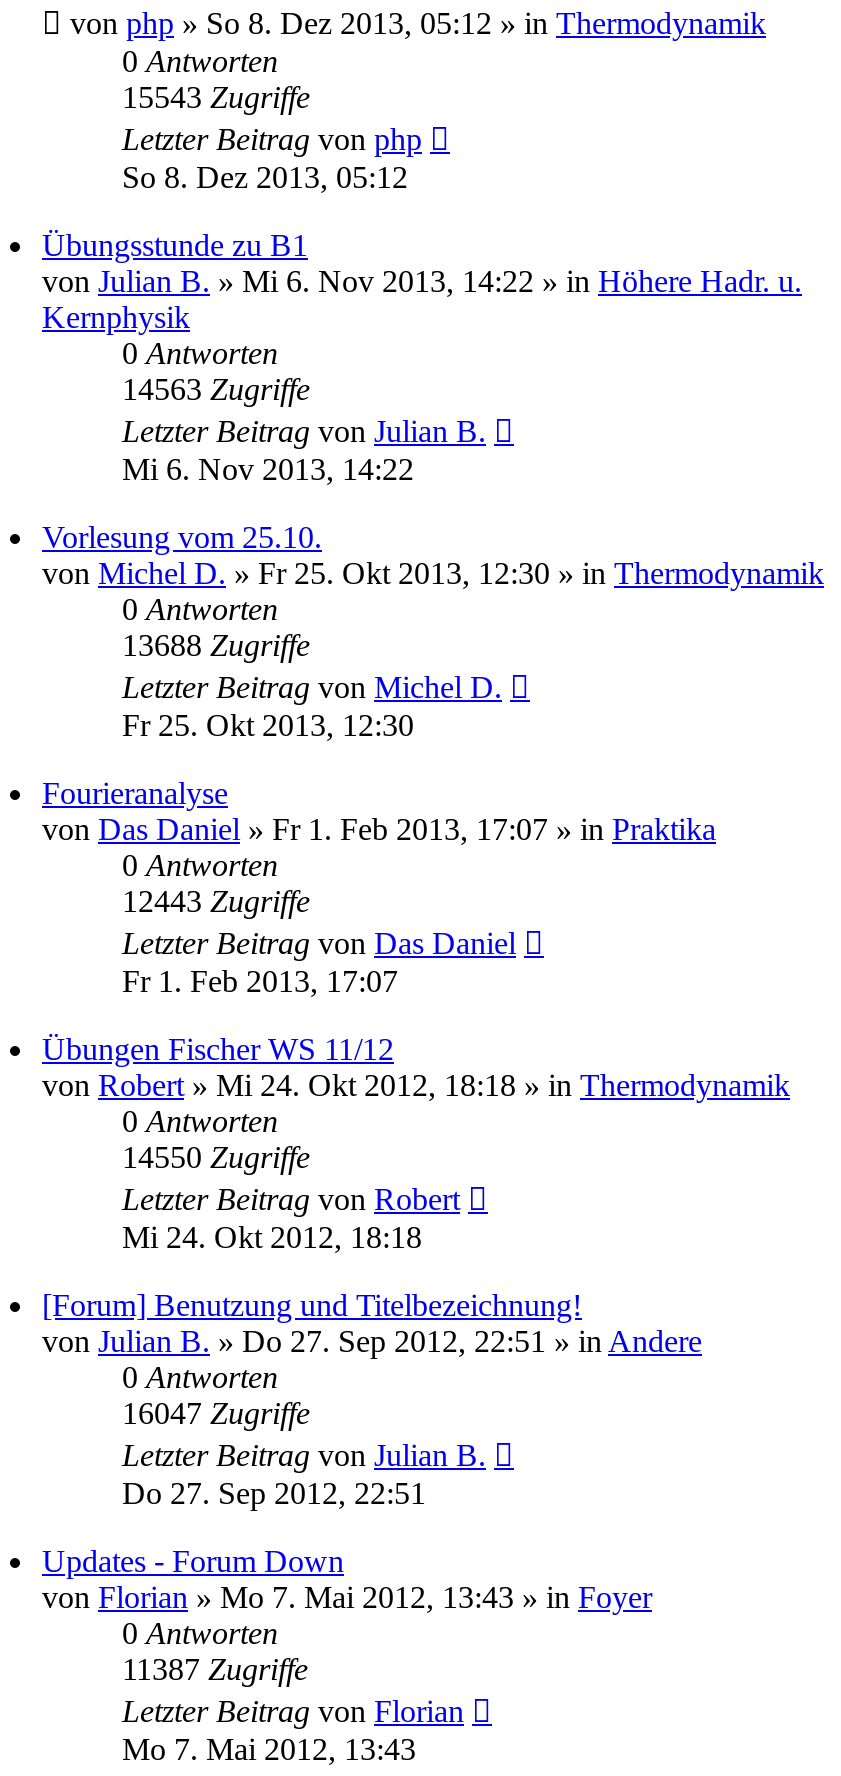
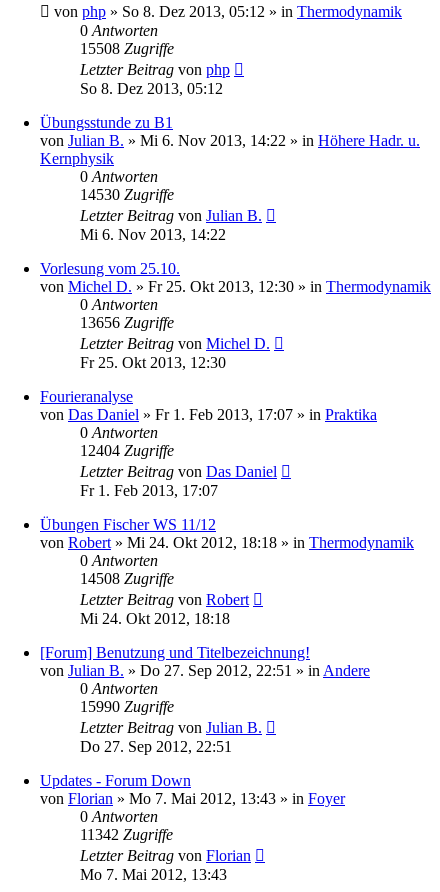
[122,80,310,114] 15543 Zugriffe -> [80,40,174,57] 15508 Zugriffe
[122,372,310,406] 14563 Zugriffe -> [80,186,174,203] 14530 Zugriffe
[122,628,310,662] 13688 Zugriffe -> [80,314,174,331] 13656 Zugriffe
[122,884,310,918] 12443 Zugriffe -> [80,442,174,459] 12404 Zugriffe
[122,1140,310,1174] 14550 Zugriffe -> [80,570,174,587] 14508 Zugriffe
[122,1396,310,1430] 16047 Zugriffe -> [80,698,174,715] 15990 Zugriffe
[122,1652,308,1686] 11387 Zugriffe -> [80,826,173,843] 11342 Zugriffe

